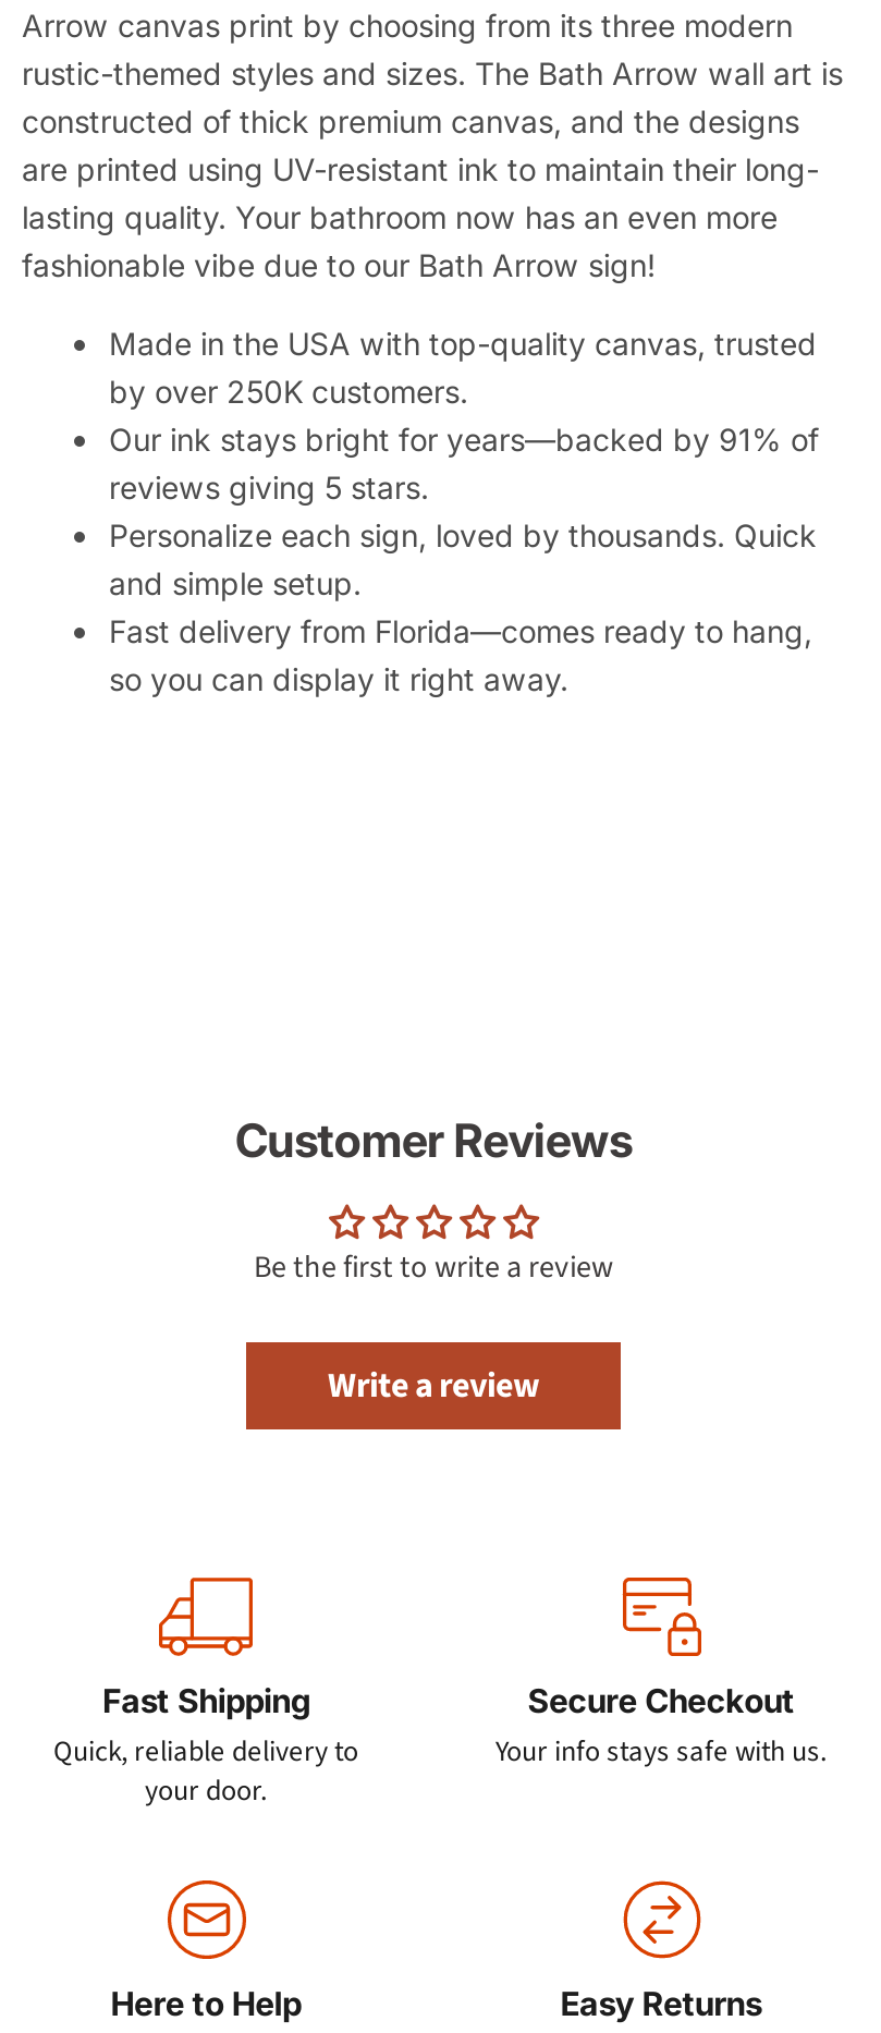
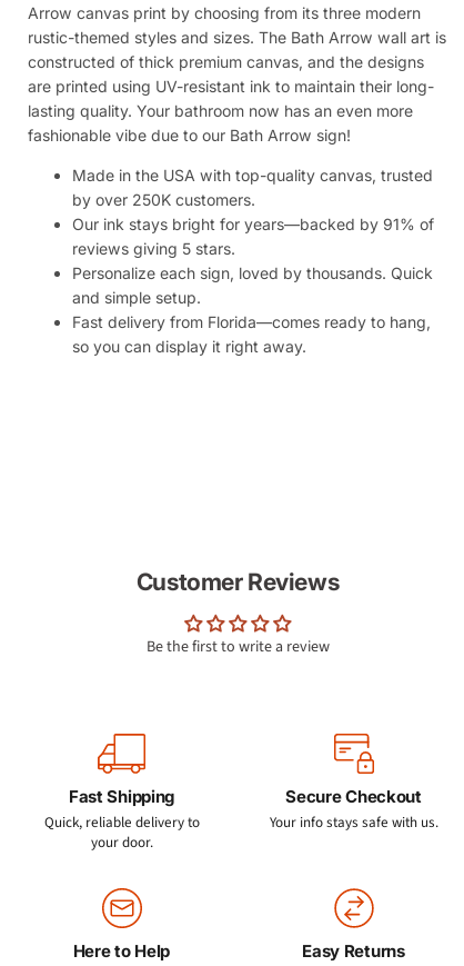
[328,1361,539,1409] Write a review -> none

